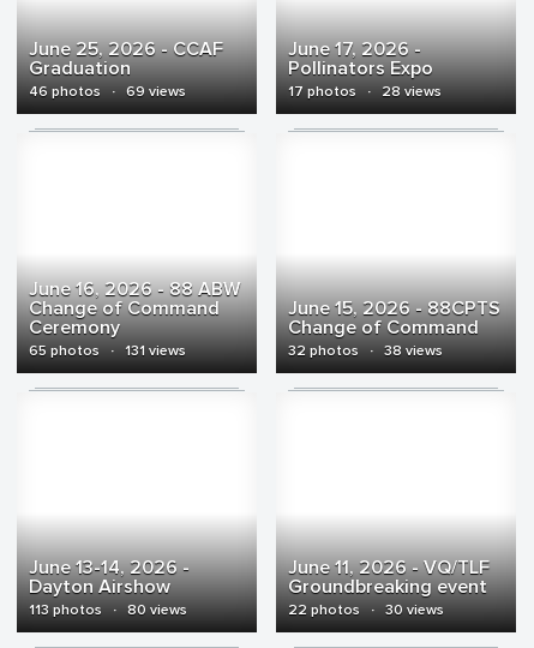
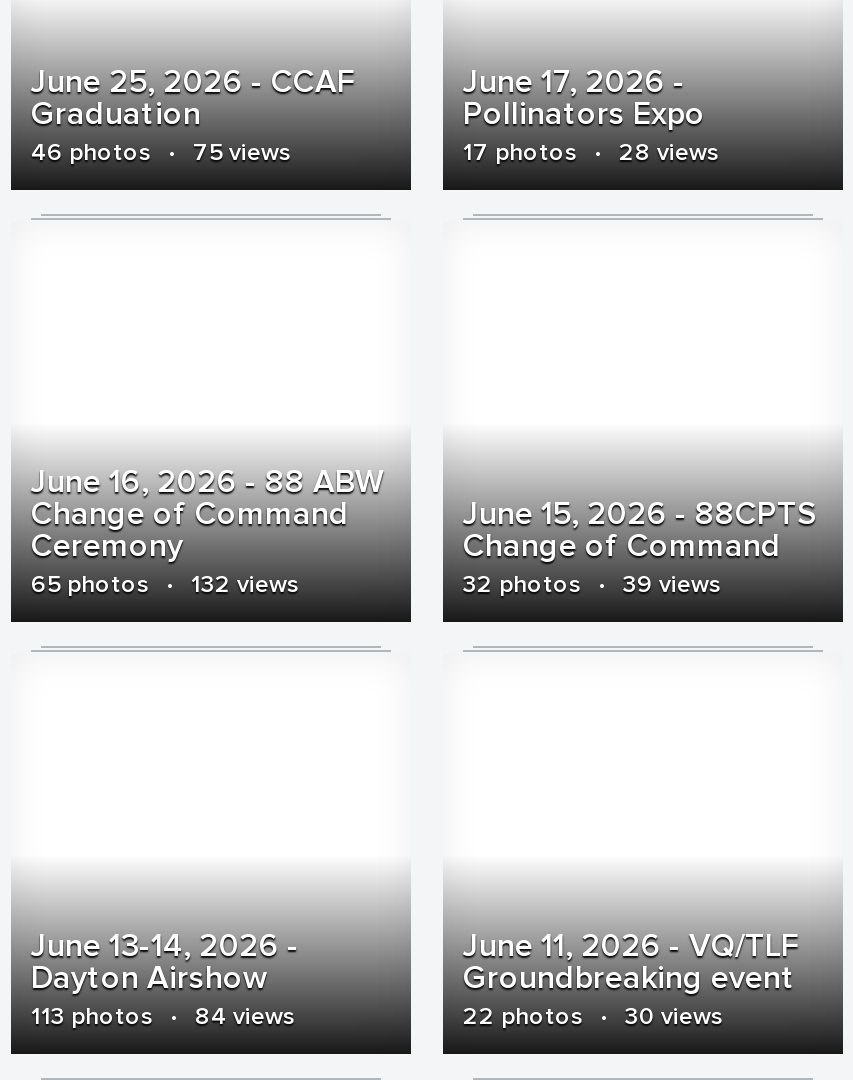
[29,83,186,101] 46 photos · 69 views -> [31,138,291,168] 46 photos · 75 views
[29,342,186,360] 65 photos · 131 views -> [31,570,299,600] 65 photos · 132 views
[288,342,443,360] 32 photos · 38 views -> [463,570,721,600] 32 photos · 39 views
[29,601,187,619] 113 photos · 80 views -> [31,1002,295,1032] 113 photos · 84 views

